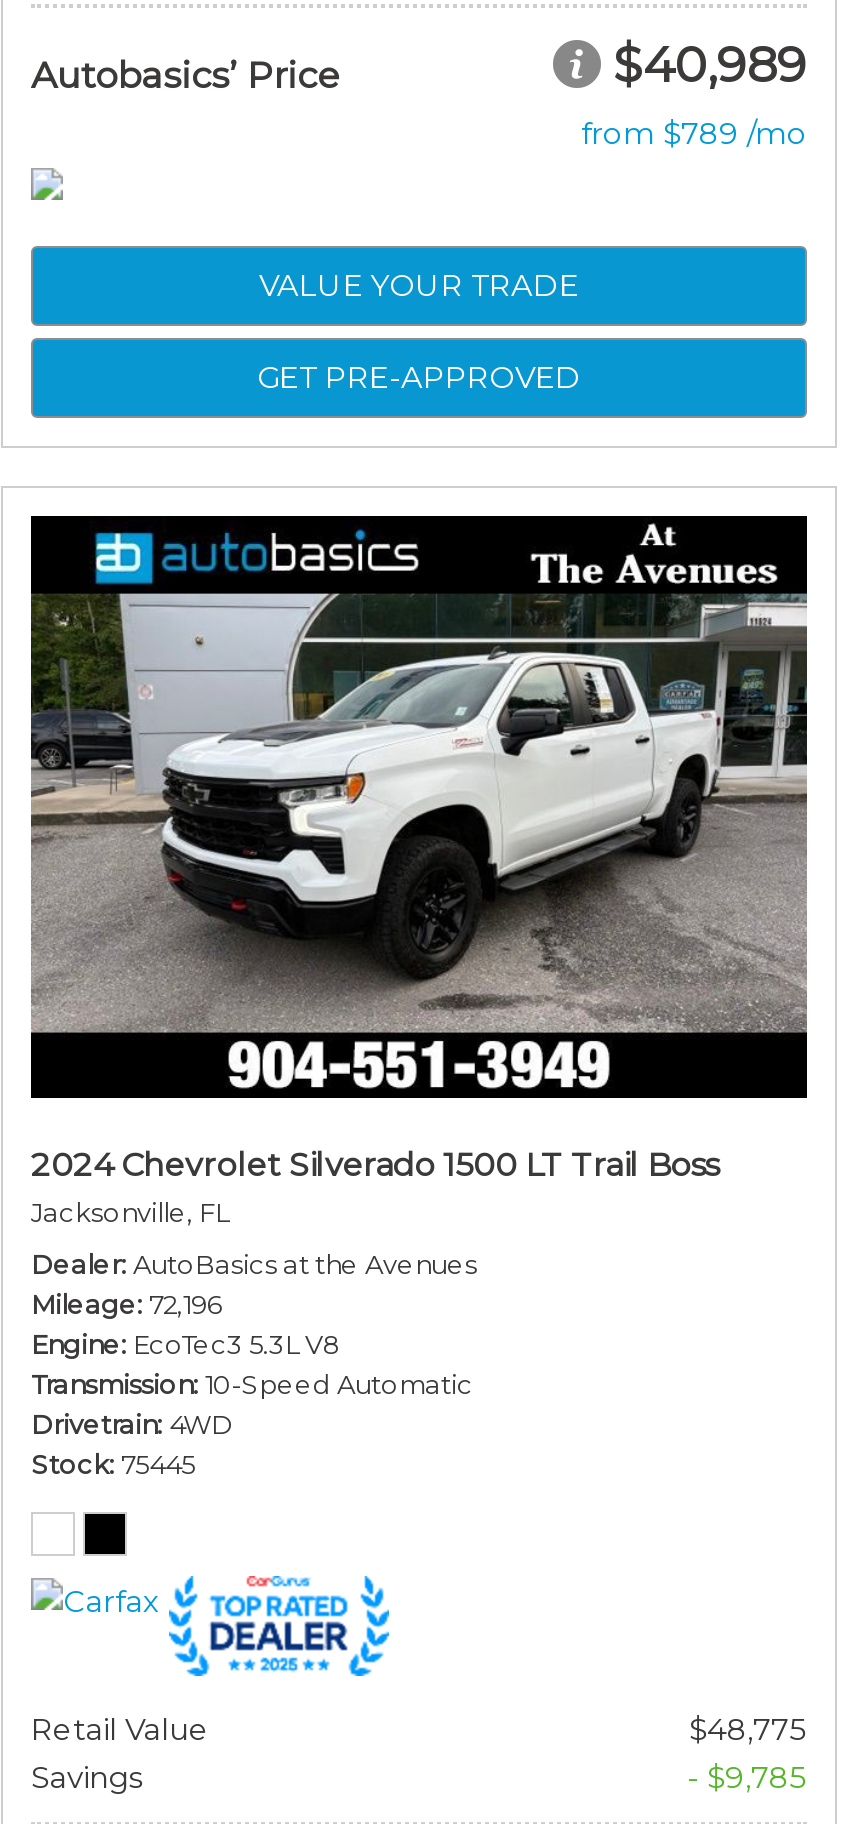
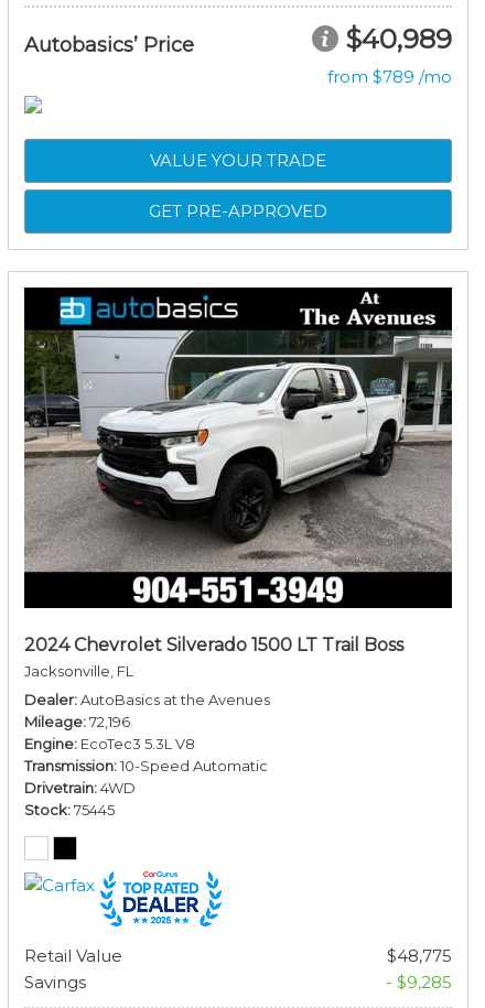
[687,1758,807,1796] - $9,785 -> [386,972,452,993] - $9,285

